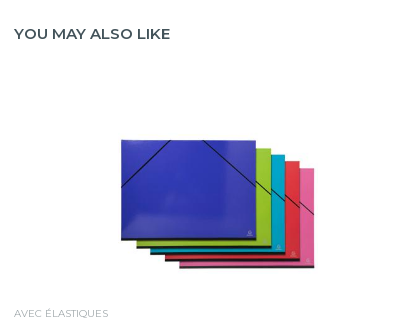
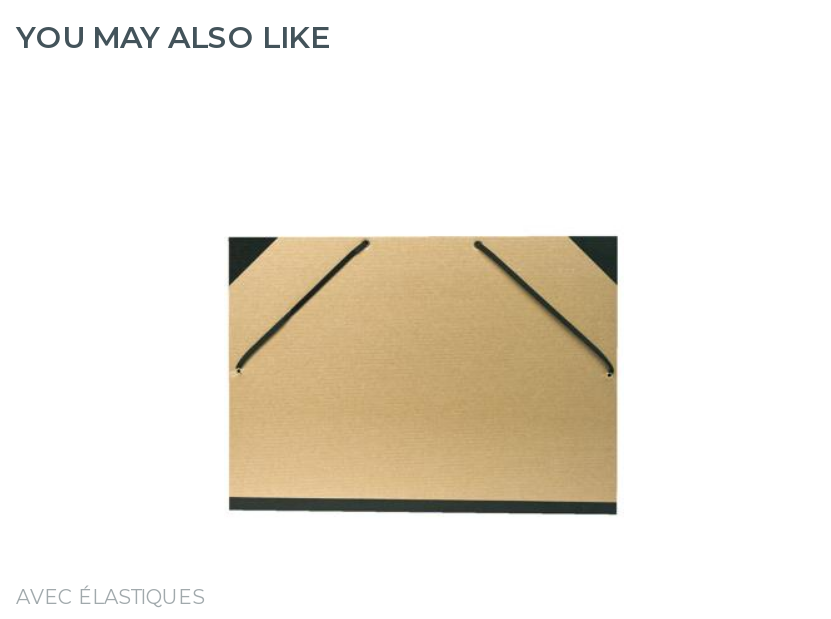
[120,133,315,273] [image] -> [226,234,620,518] [image]

